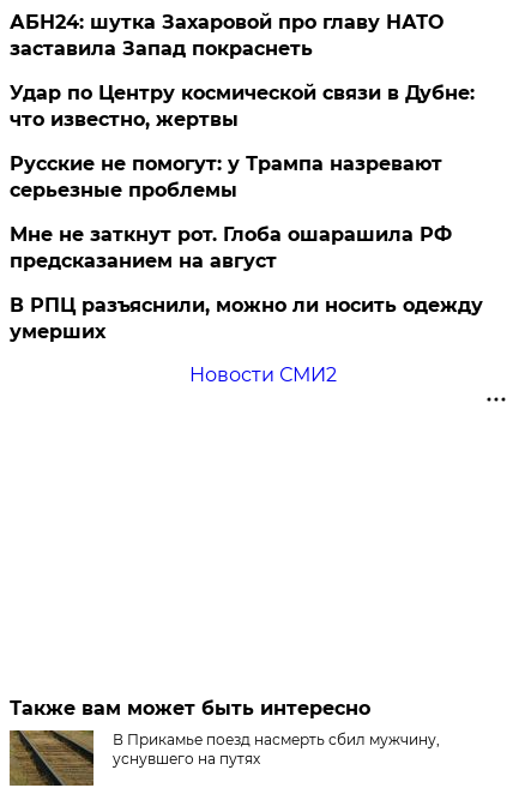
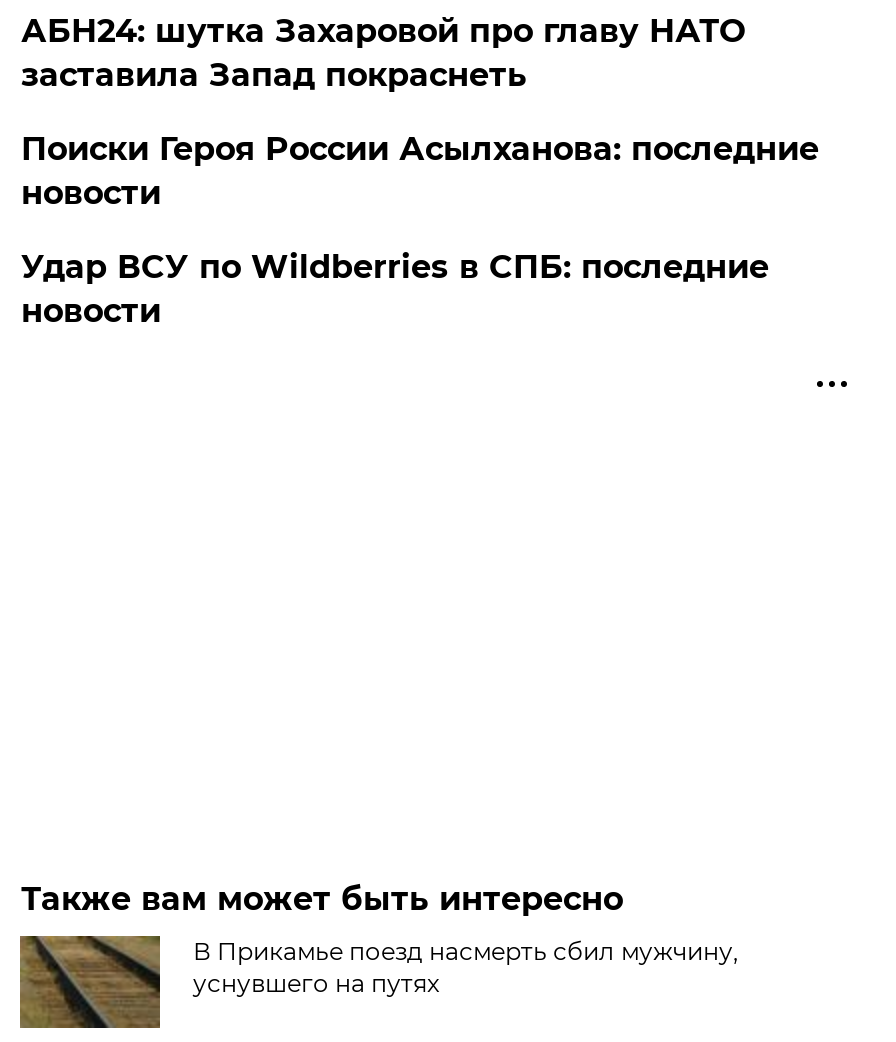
[10,81,484,386] Удар по Центру космической связи в Дубне: | что известно, жертвы | Русские не помогут: у Трампа назревают | серьезные проблемы | Мне не заткнут рот. Глоба ошарашила РФ | предсказанием на август | В РПЦ разъяснили, можно ли носить одежду | умерших | Новости СМИ2 -> [21,130,819,330] Поиски Героя России Асылханова: последние | новости | Удар ВСУ по Wildberries в СПБ: последние | новости

